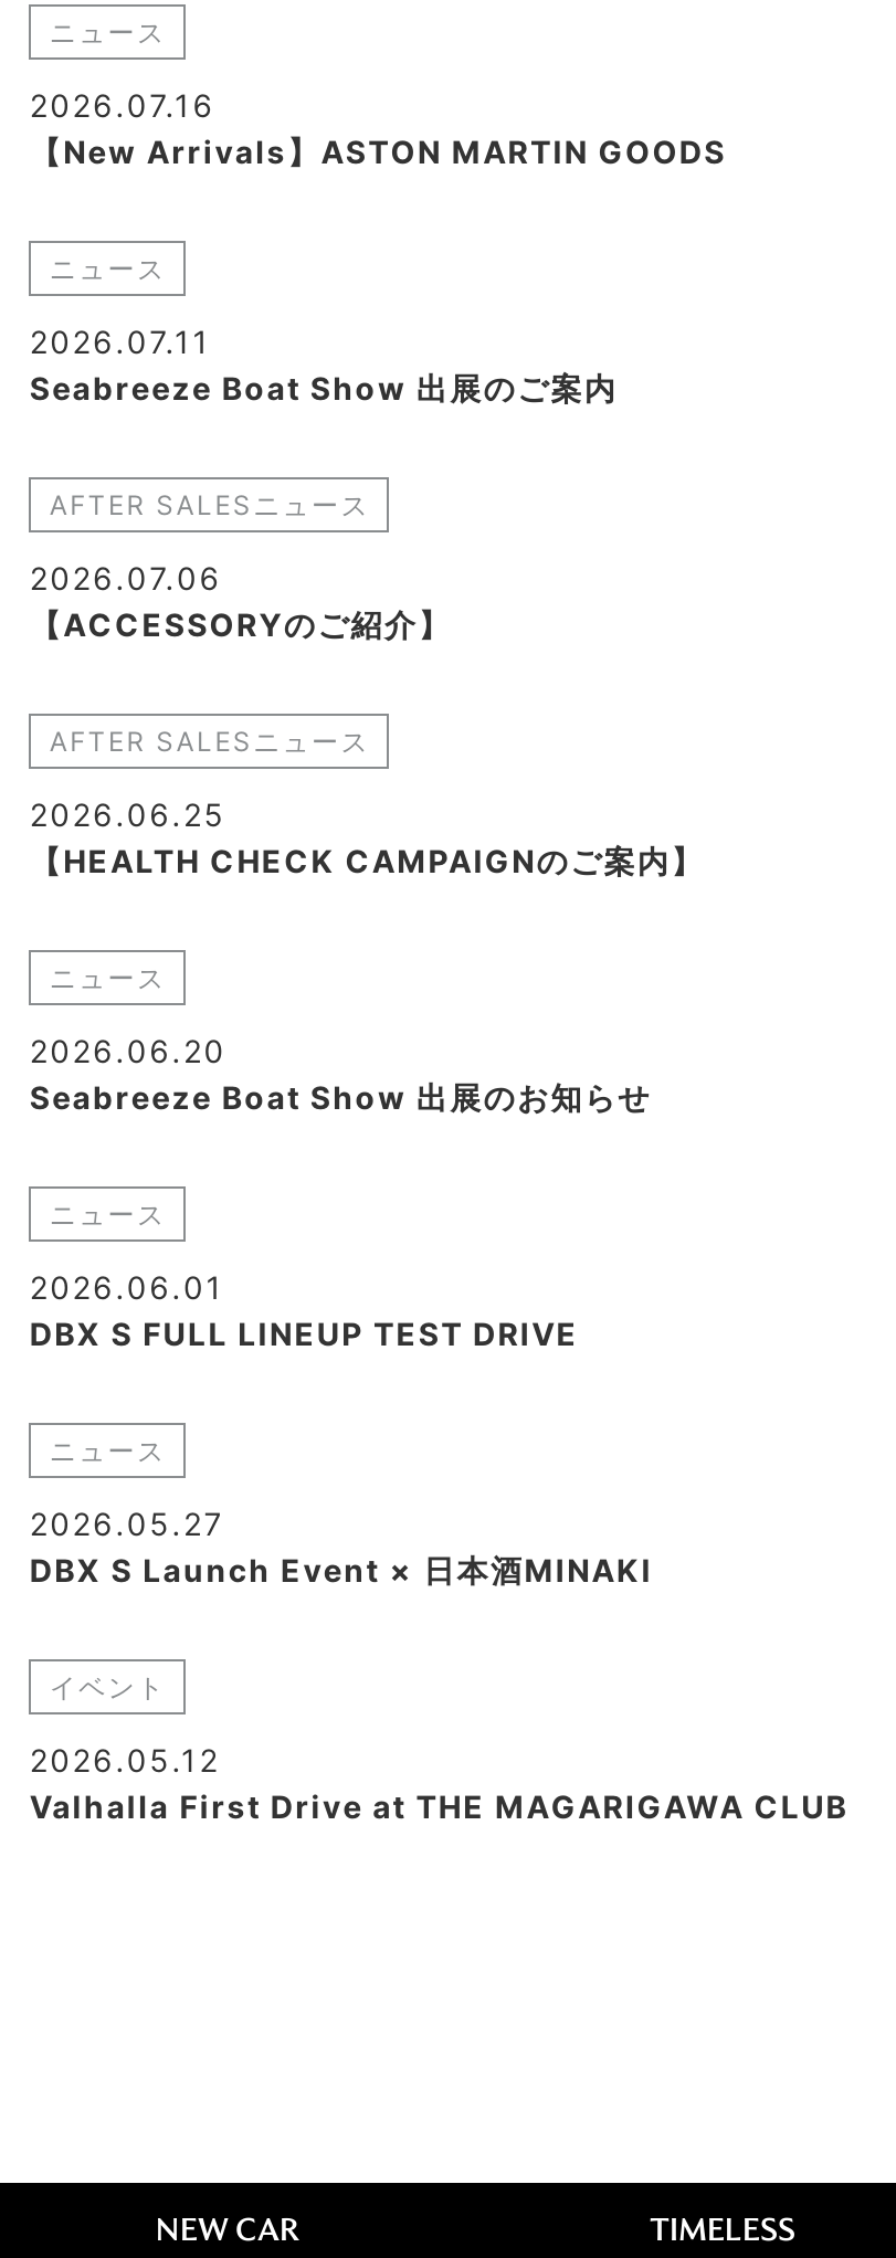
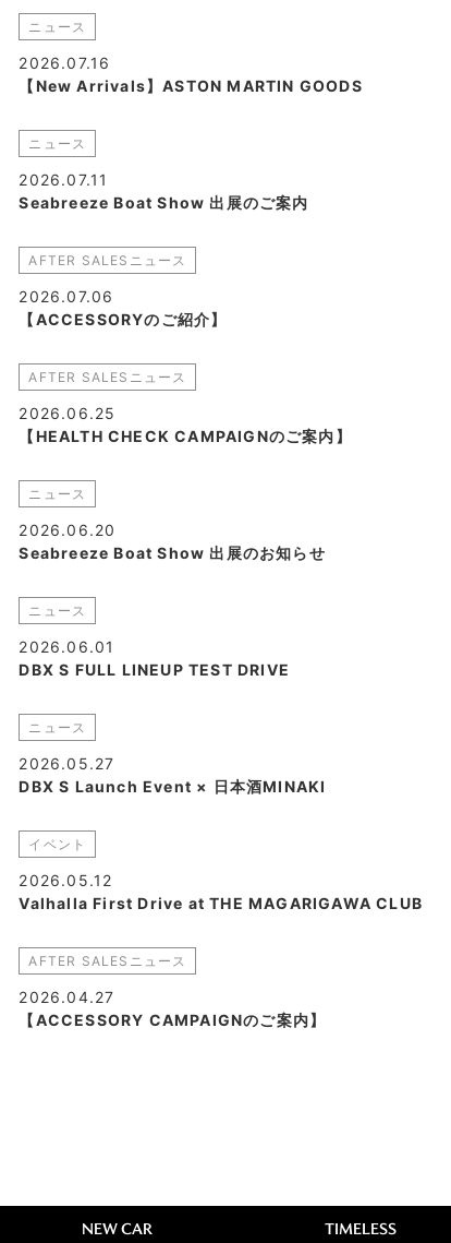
none -> [19,953,326,1029] AFTER SALESニュース | 2026.04.27 | 【ACCESSORY CAMPAIGNのご案内】

